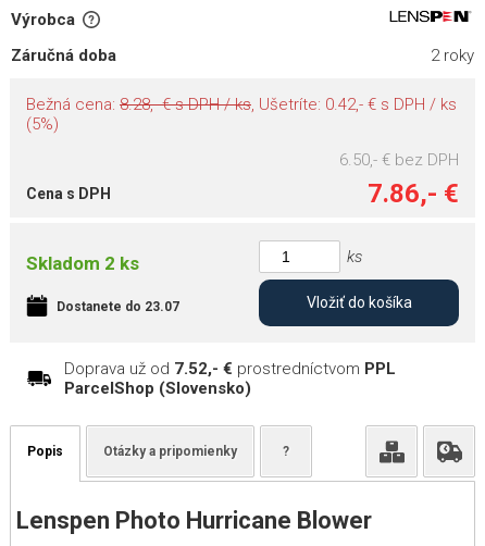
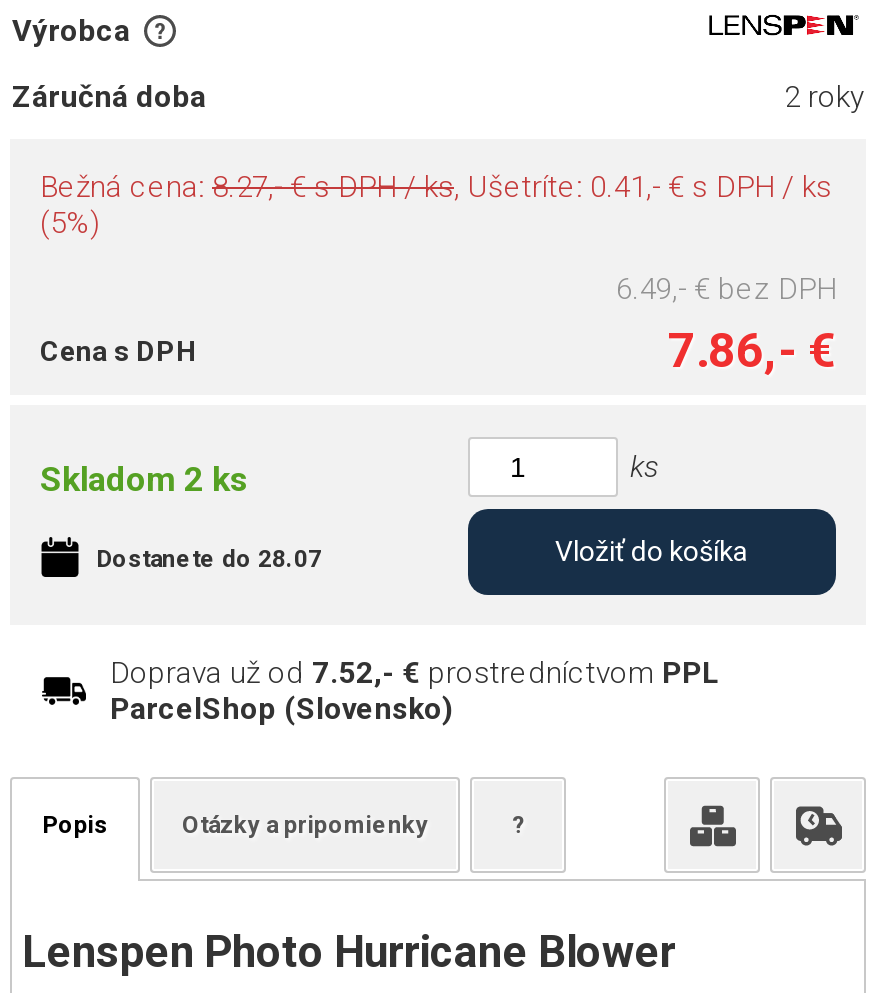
[26,95,457,114] Bežná cena: 8.28,- € s DPH / ks, Ušetríte: 0.42,- € s DPH / ks -> [40,169,832,205] Bežná cena: 8.27,- € s DPH / ks, Ušetríte: 0.41,- € s DPH / ks
[339,150,459,170] 6.50,- € bez DPH -> [616,271,836,307] 6.49,- € bez DPH
[57,299,179,314] Dostanete do 23.07 -> [96,544,322,572] Dostanete do 28.07

